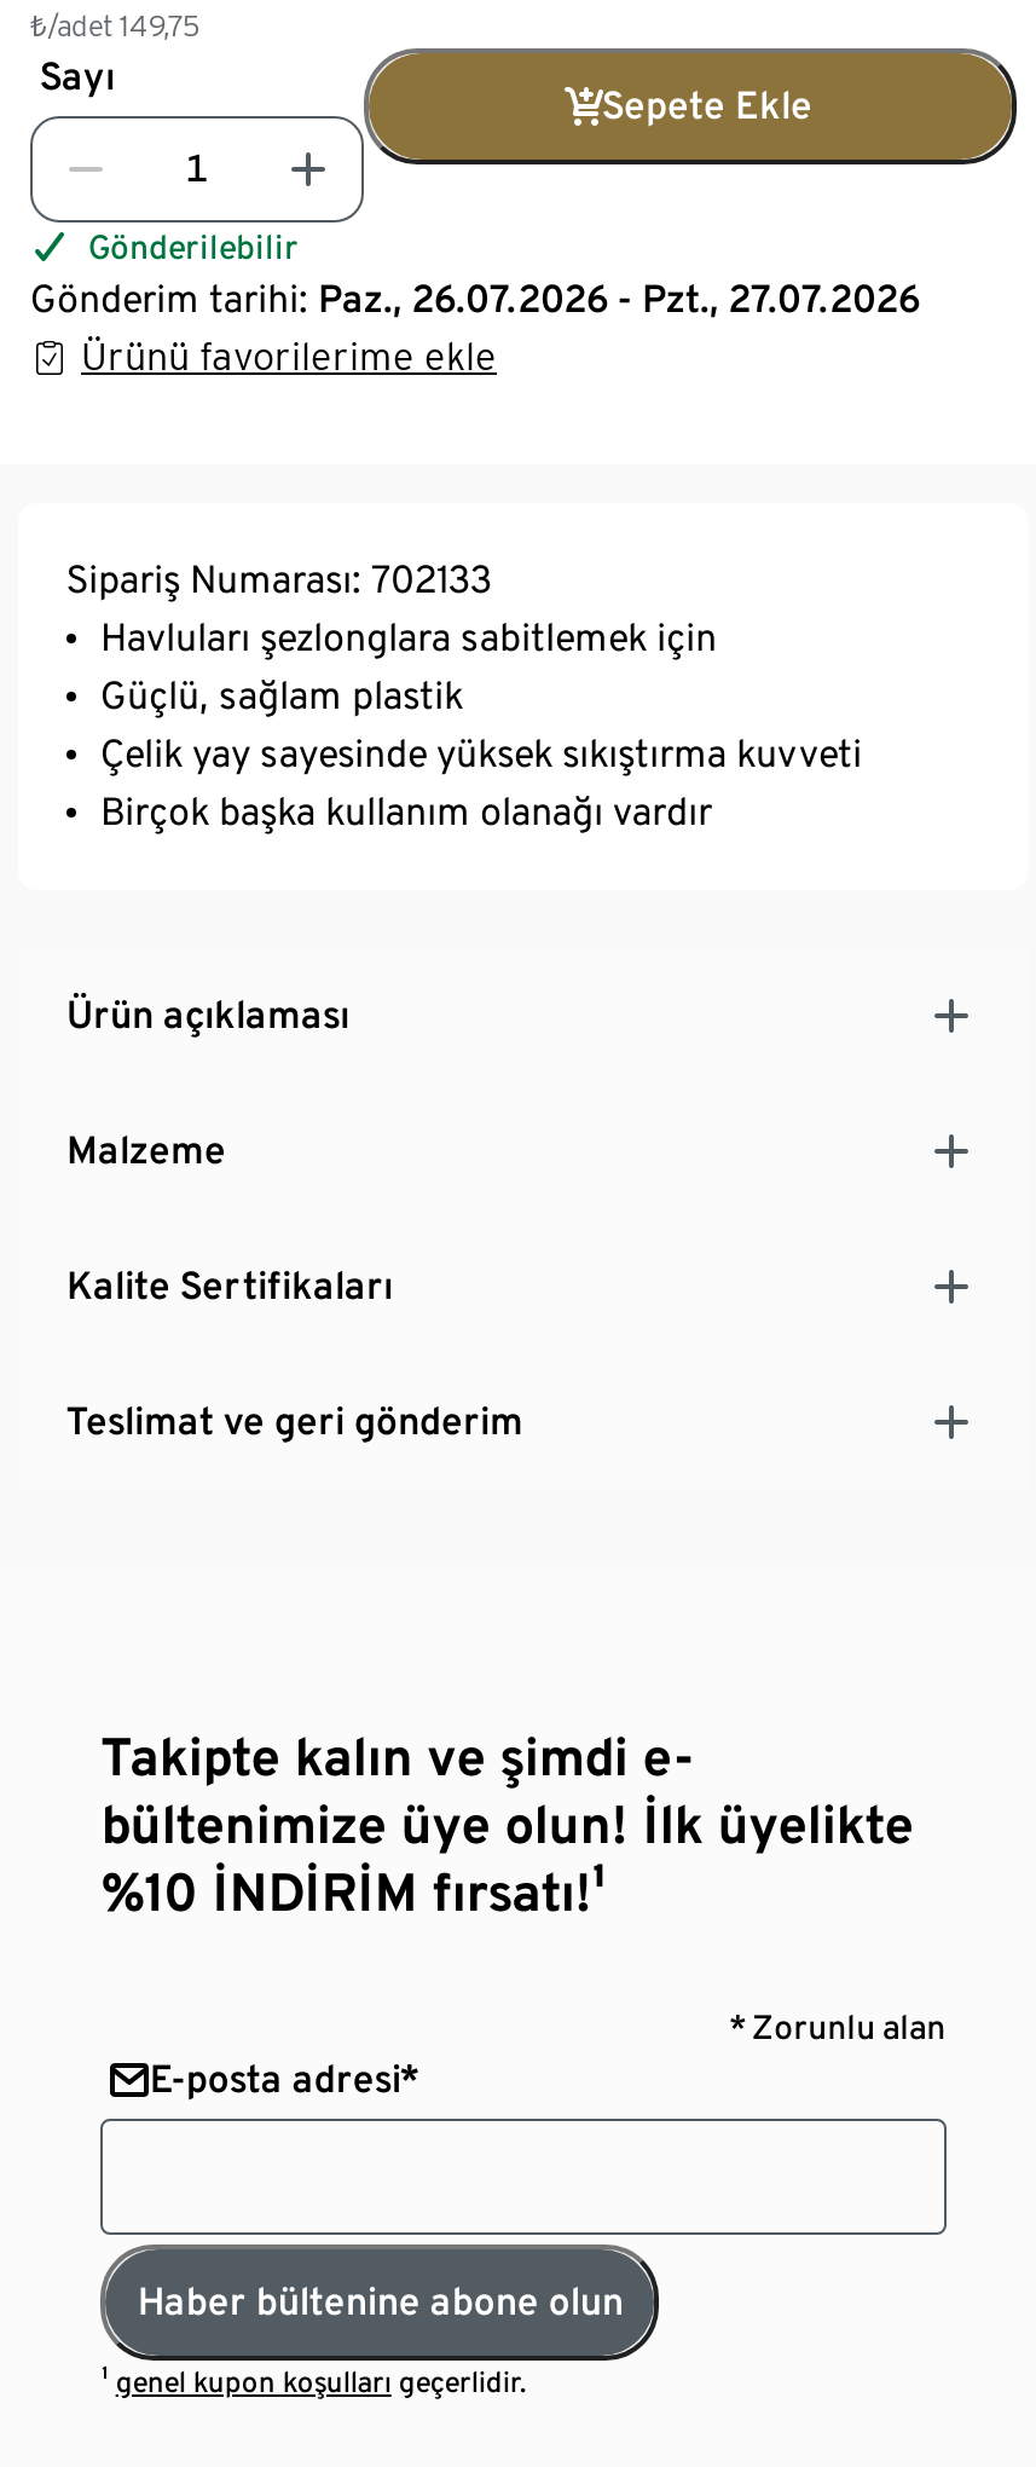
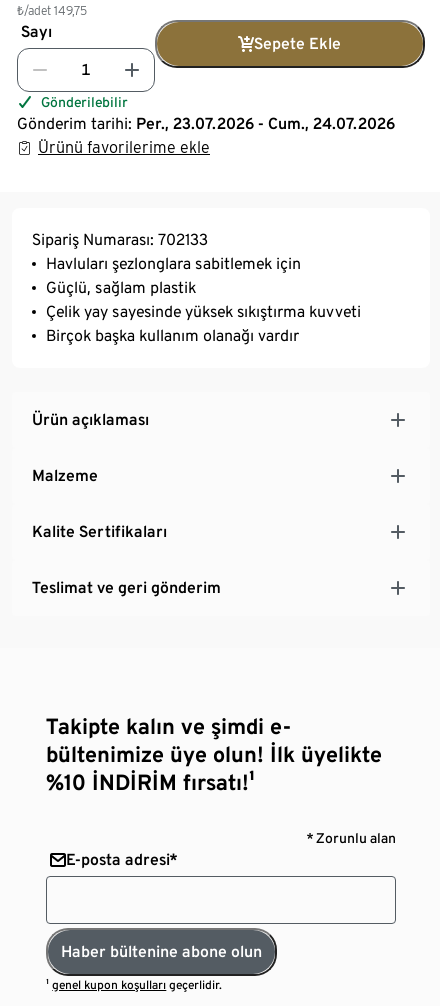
[30,275,920,321] Gönderim tarihi: Paz., 26.07.2026 - Pzt., 27.07.2026 -> [17,114,395,133] Gönderim tarihi: Per., 23.07.2026 - Cum., 24.07.2026

